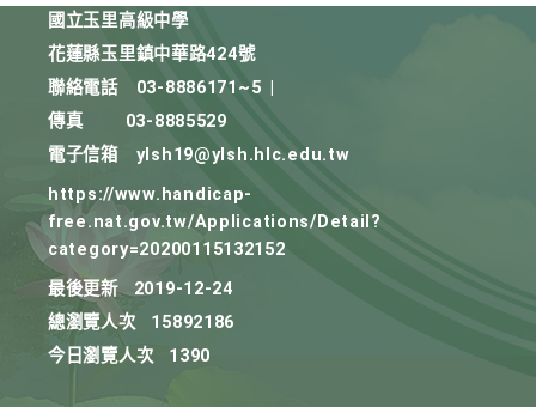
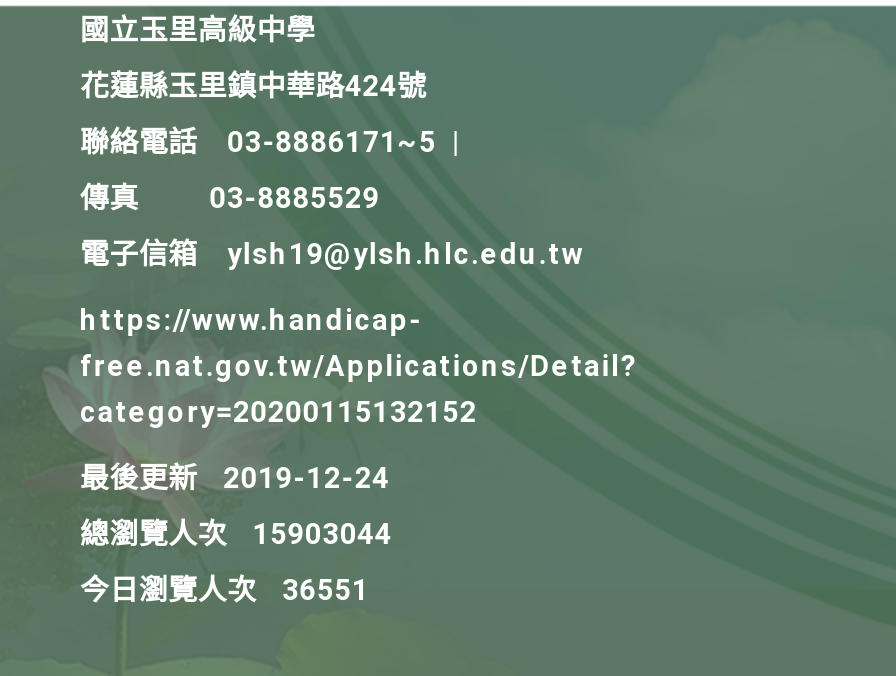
[48,312,235,333] 總瀏覽人次 15892186 -> [80,518,392,552] 總瀏覽人次 15903044
[48,346,211,366] 今日瀏覽人次 1390 -> [80,574,369,608] 今日瀏覽人次 36551

